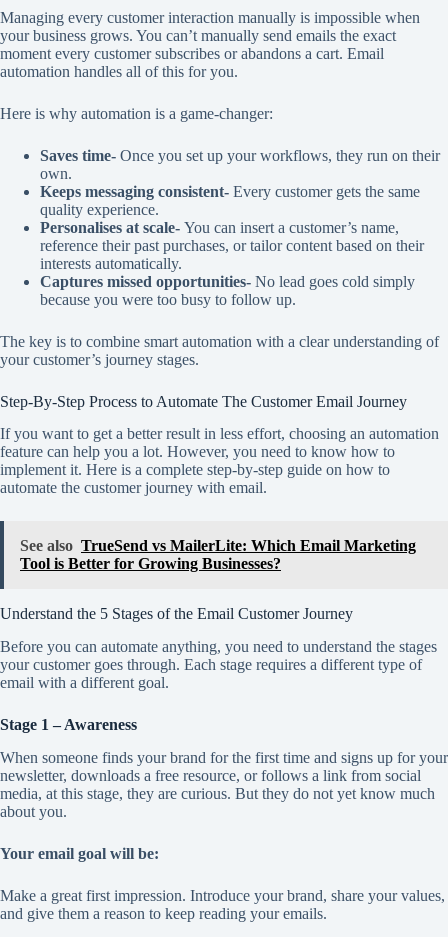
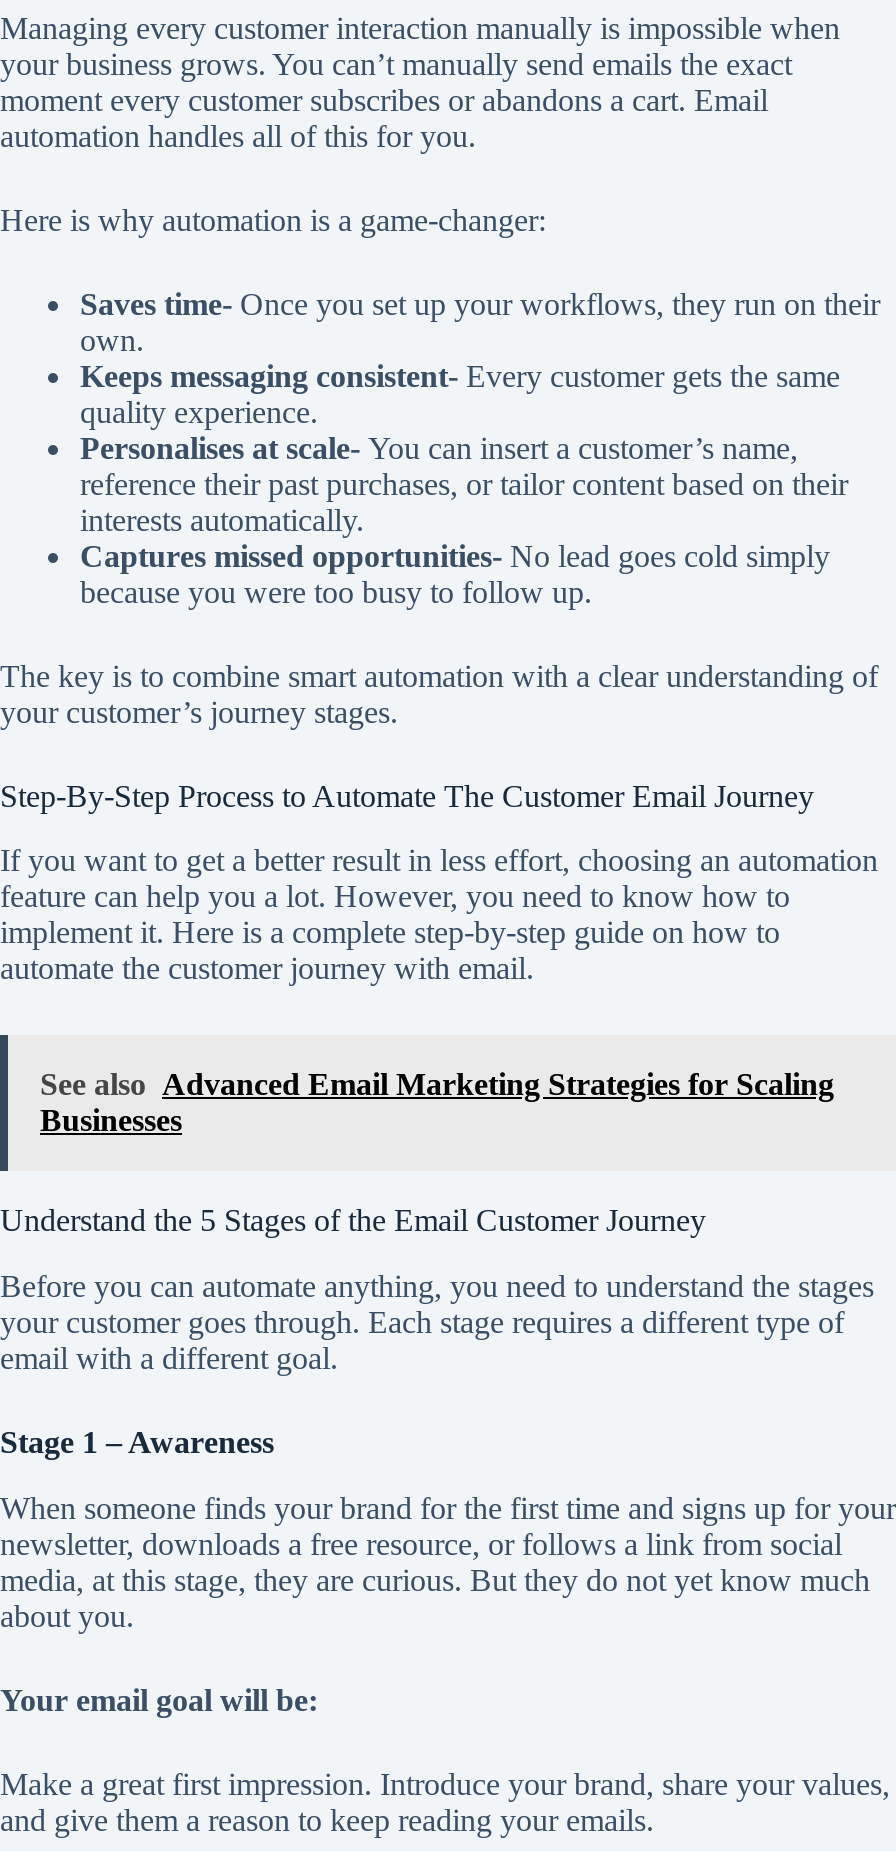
[20,537,416,572] See also TrueSend vs MailerLite: Which Email Marketing | Tool is Better for Growing Businesses? -> [40,1068,834,1138] See also Advanced Email Marketing Strategies for Scaling | Businesses

